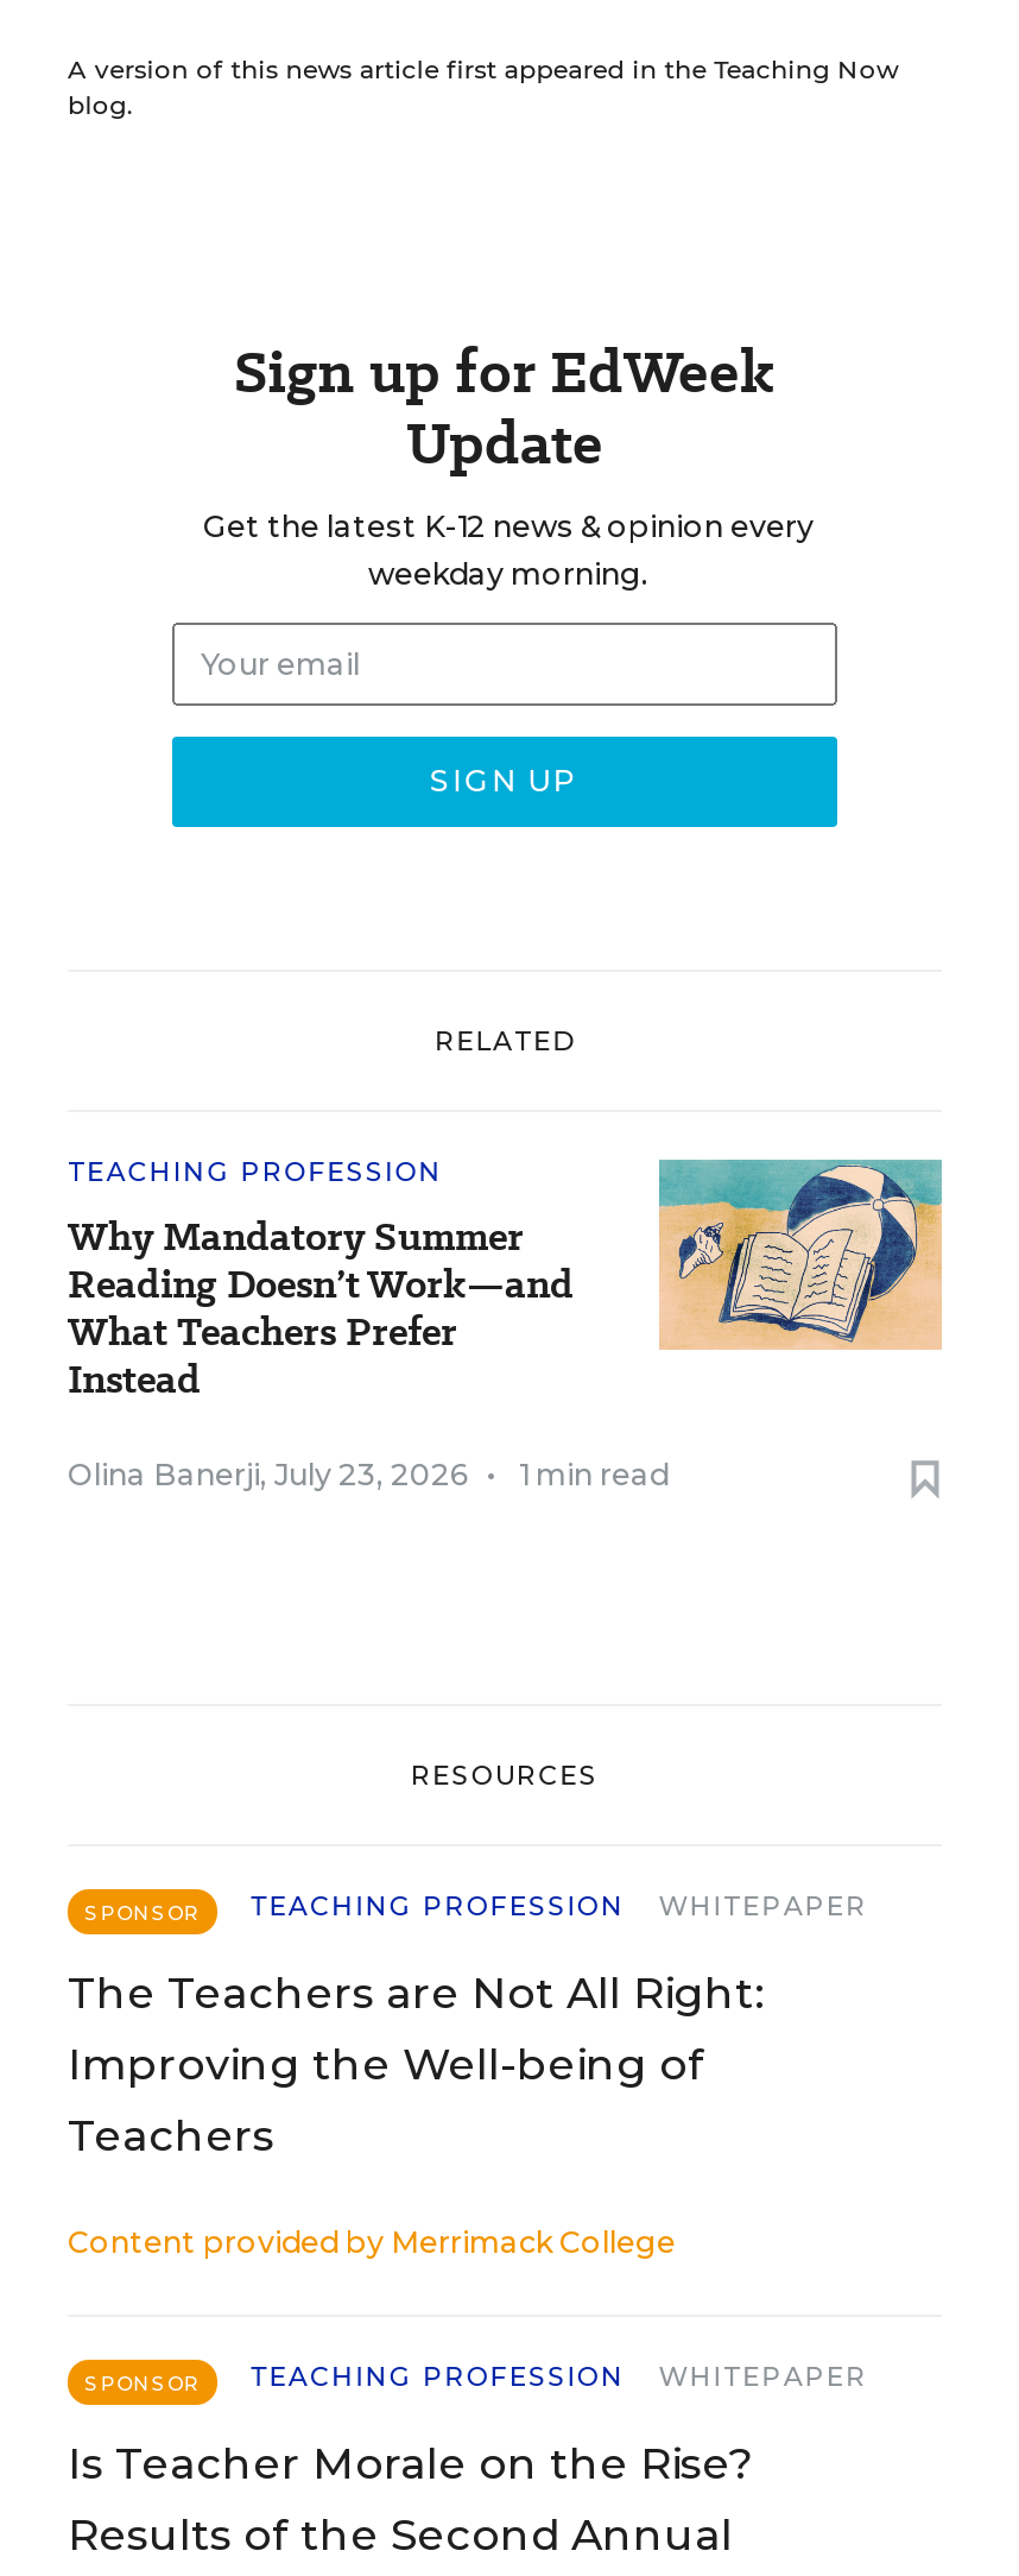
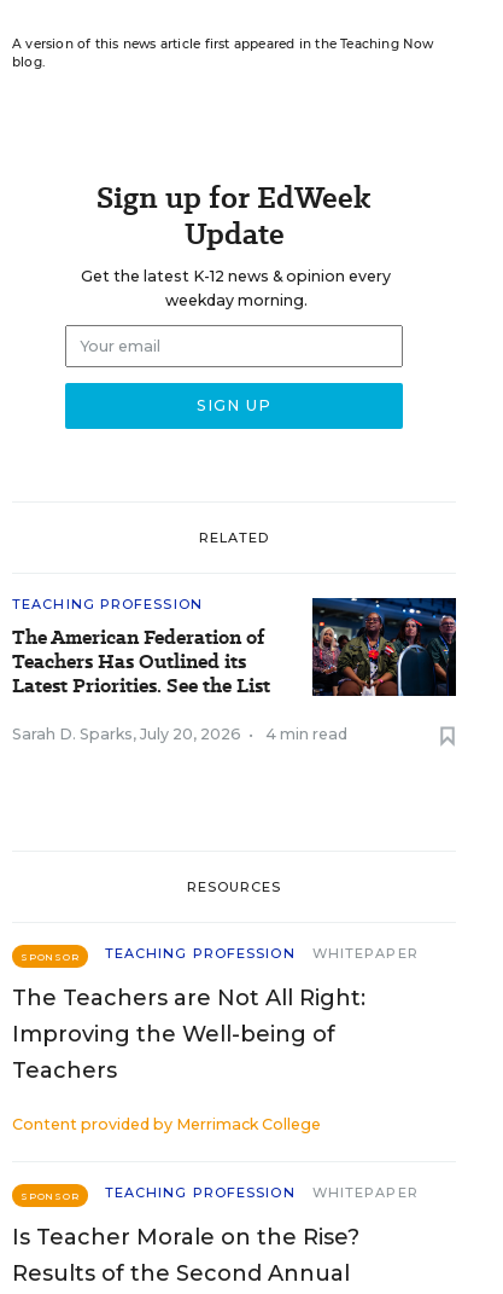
[68,1157,942,1407] [image] | Why Mandatory Summer | Reading Doesn’t Work—and | What Teachers Prefer | Instead -> [12,597,457,700] [image] | The American Federation of | Teachers Has Outlined its | Latest Priorities. See the List
[68,1457,669,1492] Olina Banerji, July 23, 2026 • | 1 min read -> [12,725,347,743] Sarah D. Sparks, July 20, 2026 • | 4 min read

